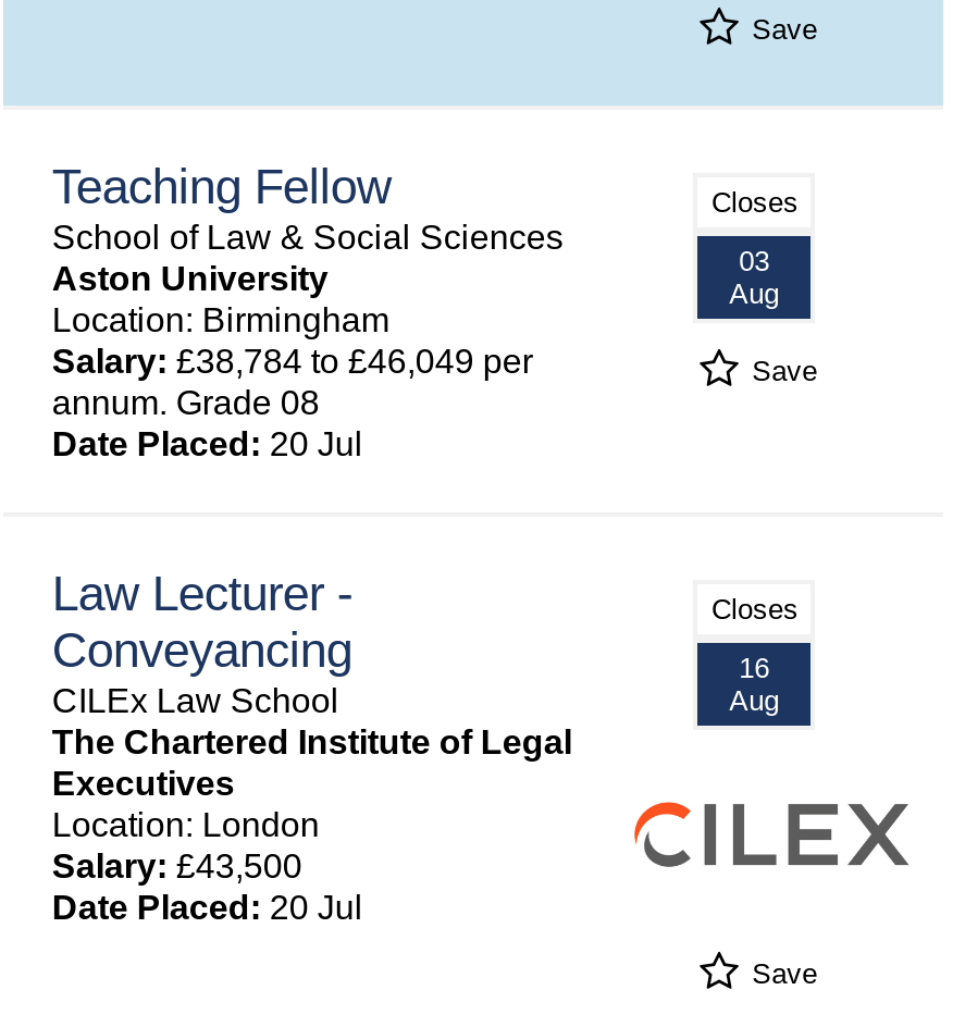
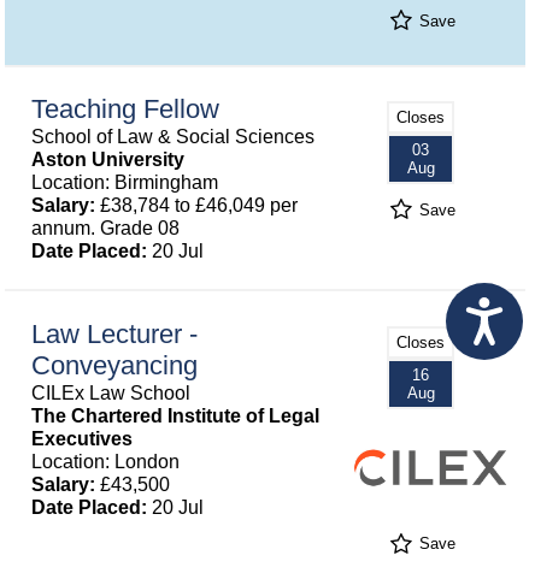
none -> [445,282,524,361] [image]

